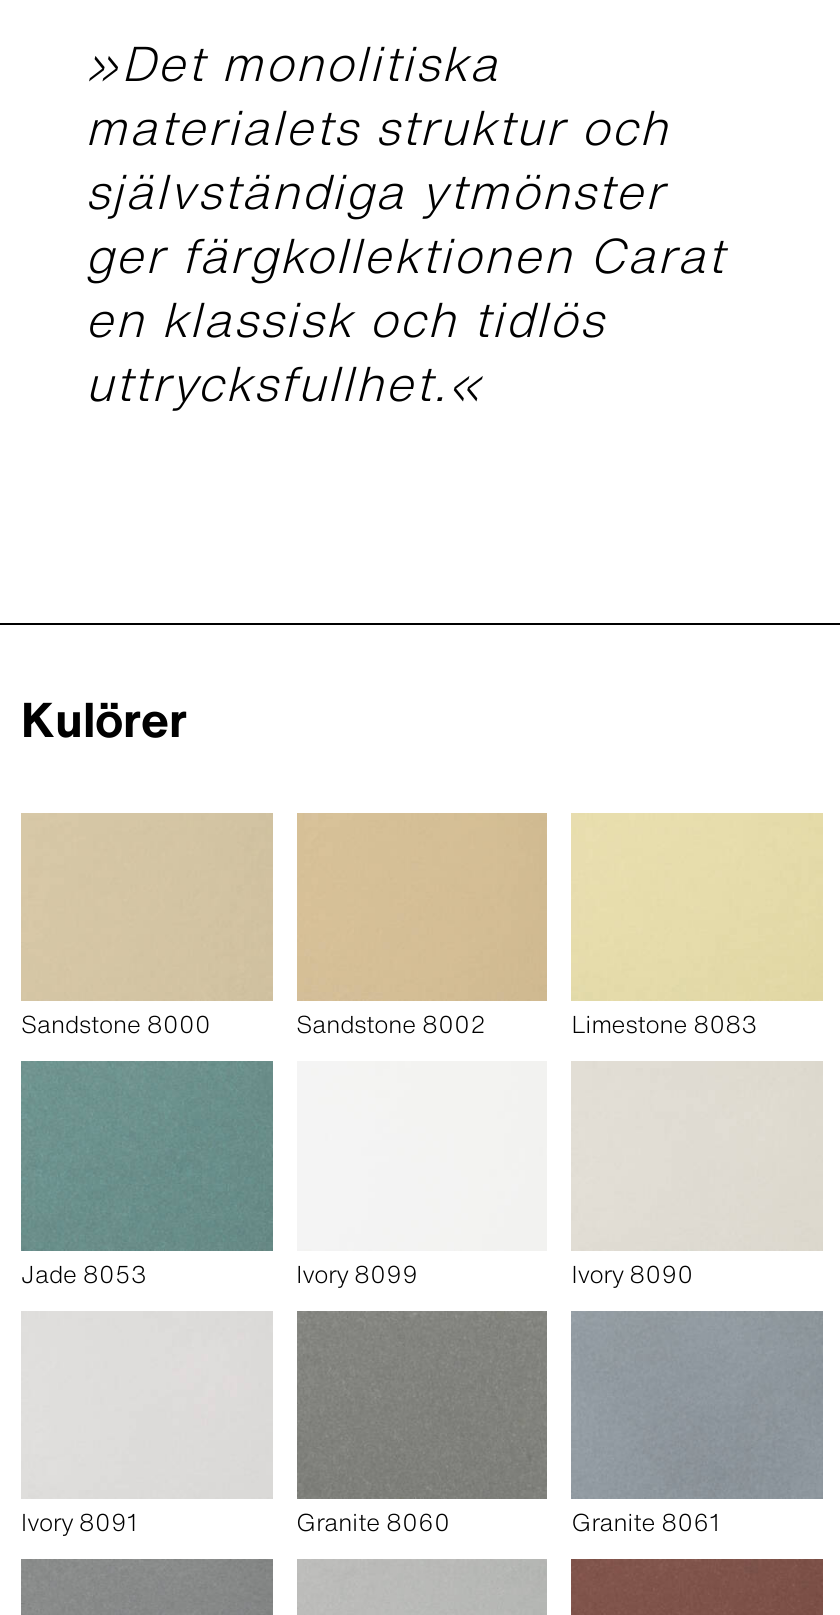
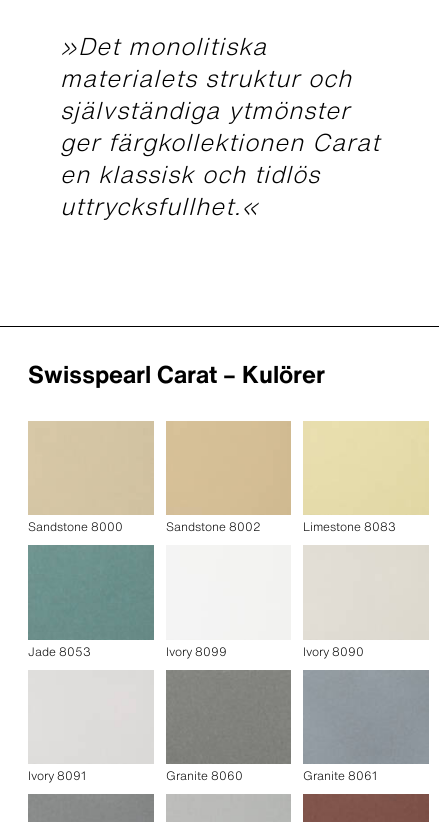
[21,683,187,755] Kulörer -> [28,356,325,392] Swisspearl Carat – Kulörer

